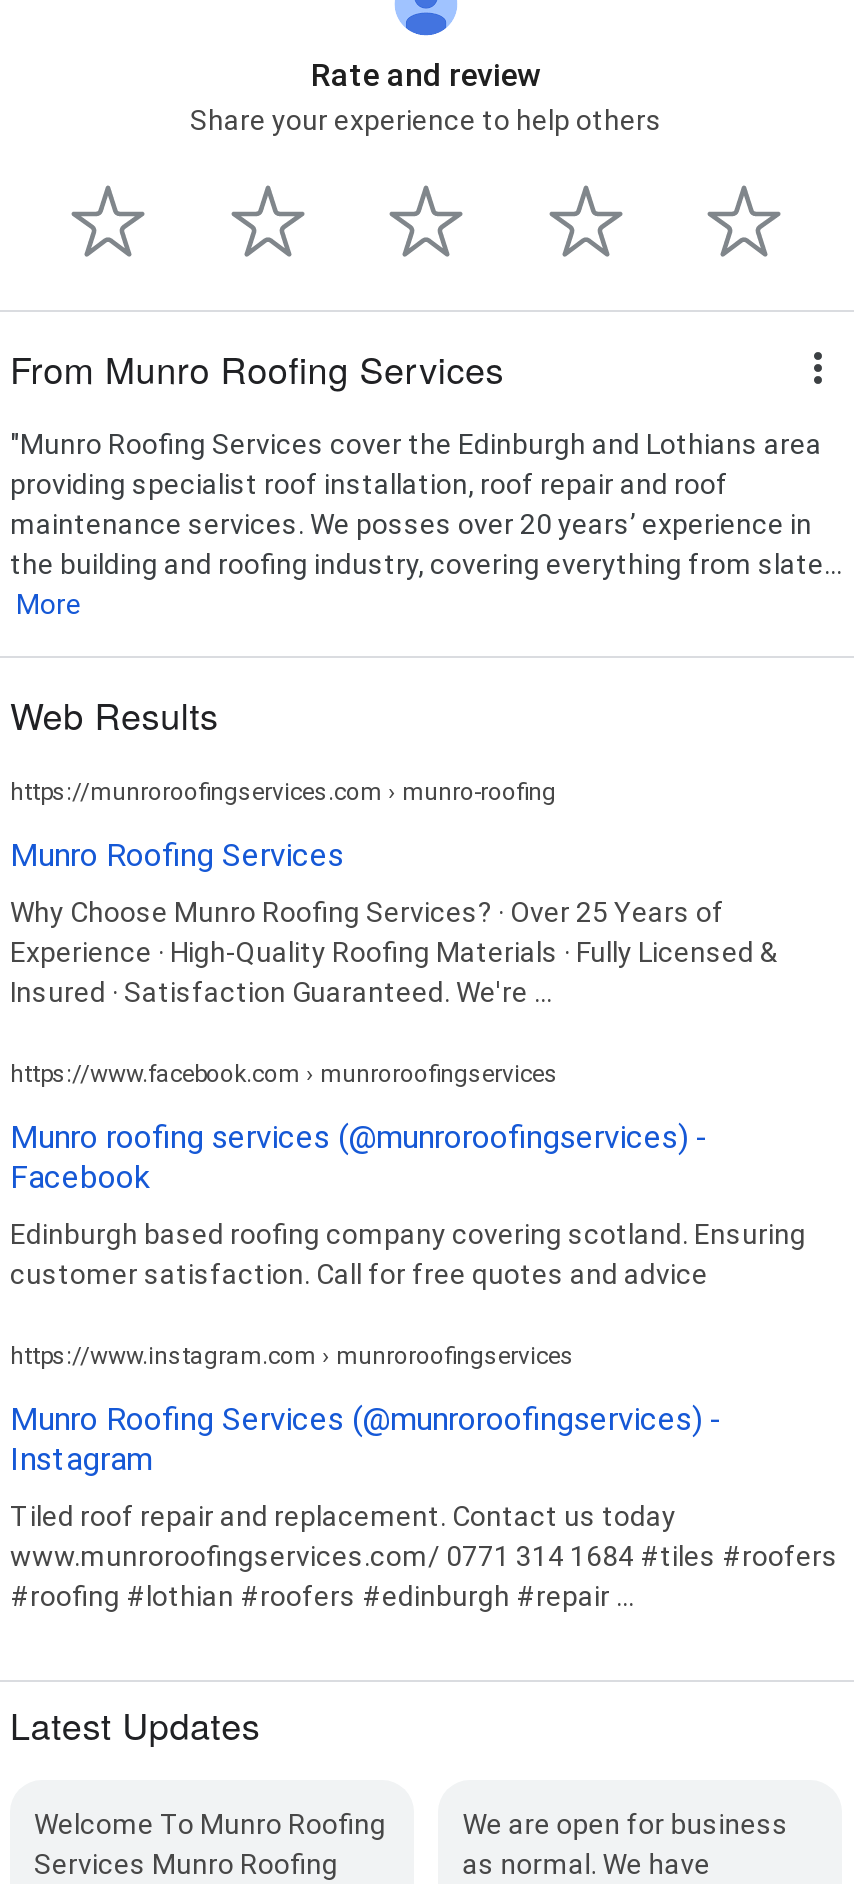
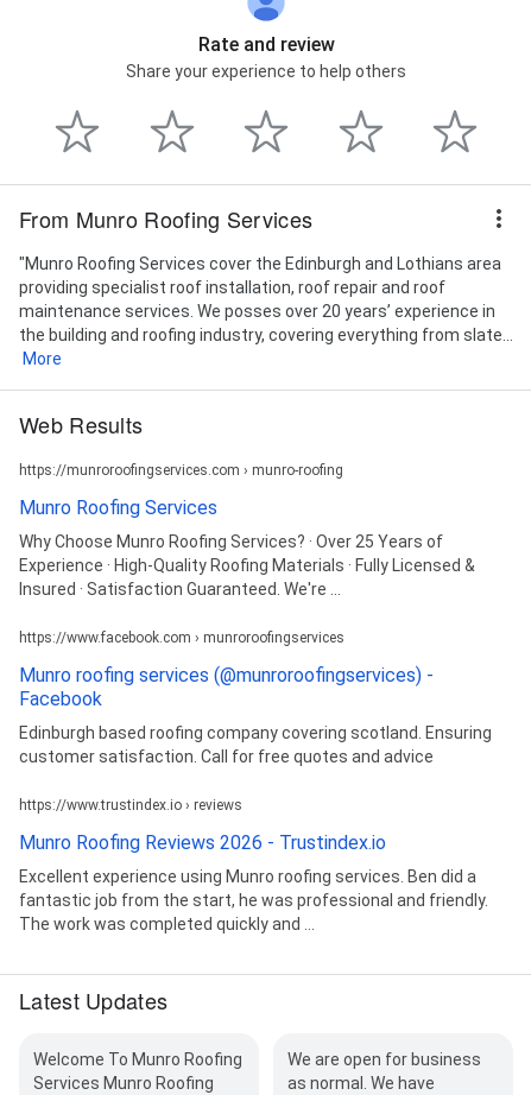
[10,1341,574,1369] https://www.instagram.com › munroroofingservices -> [19,797,242,813] https://www.trustindex.io › reviews
[10,1399,722,1477] Munro Roofing Services (@munroroofingservices) - | Instagram -> [19,831,386,854] Munro Roofing Reviews 2026 - Trustindex.io
[10,1499,838,1611] Tiled roof repair and replacement. Contact us today | www.munroroofingservices.com/ 0771 314 1684 #tiles #roofers | #roofing #lothian #roofers #edinburgh #repair ... -> [19,867,488,933] Excellent experience using Munro roofing services. Ben did a | fantastic job from the start, he was professional and friendly. | The work was completed quickly and ...

